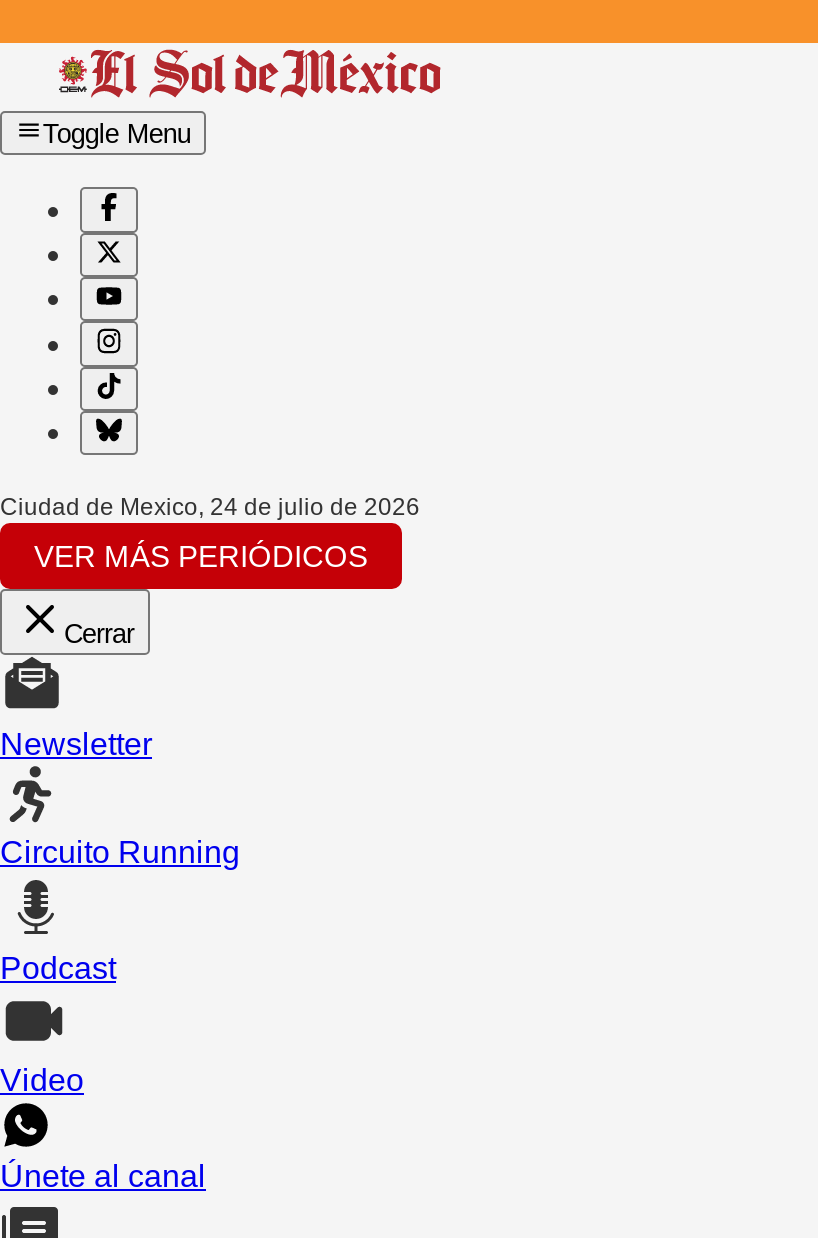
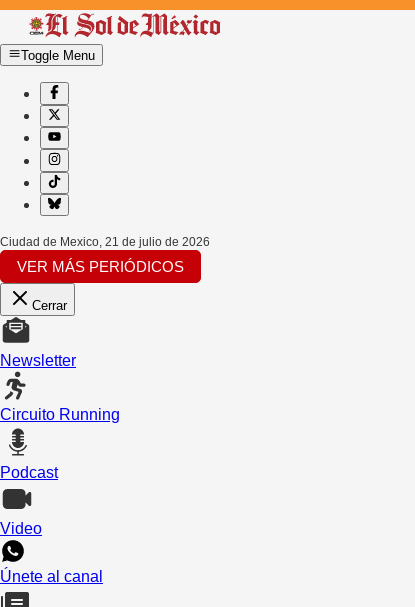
[0,494,420,522] Ciudad de Mexico, 24 de julio de 2026 -> [0,235,210,249] Ciudad de Mexico, 21 de julio de 2026

